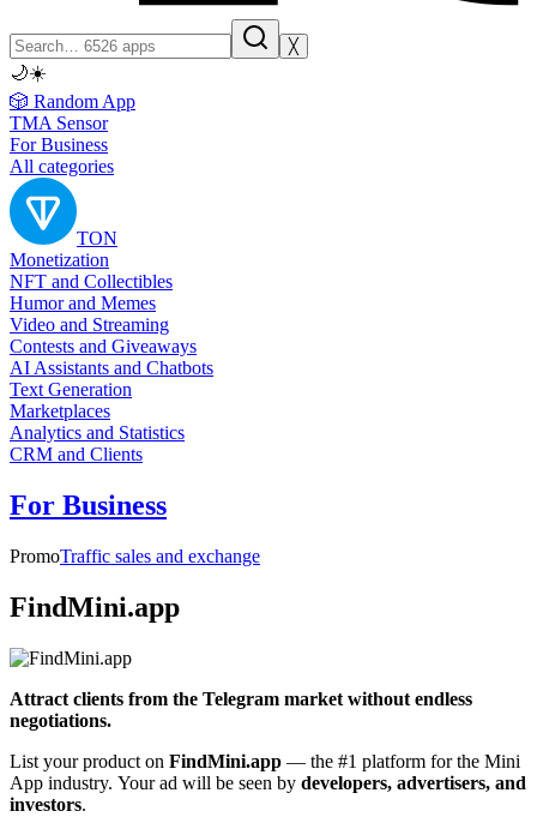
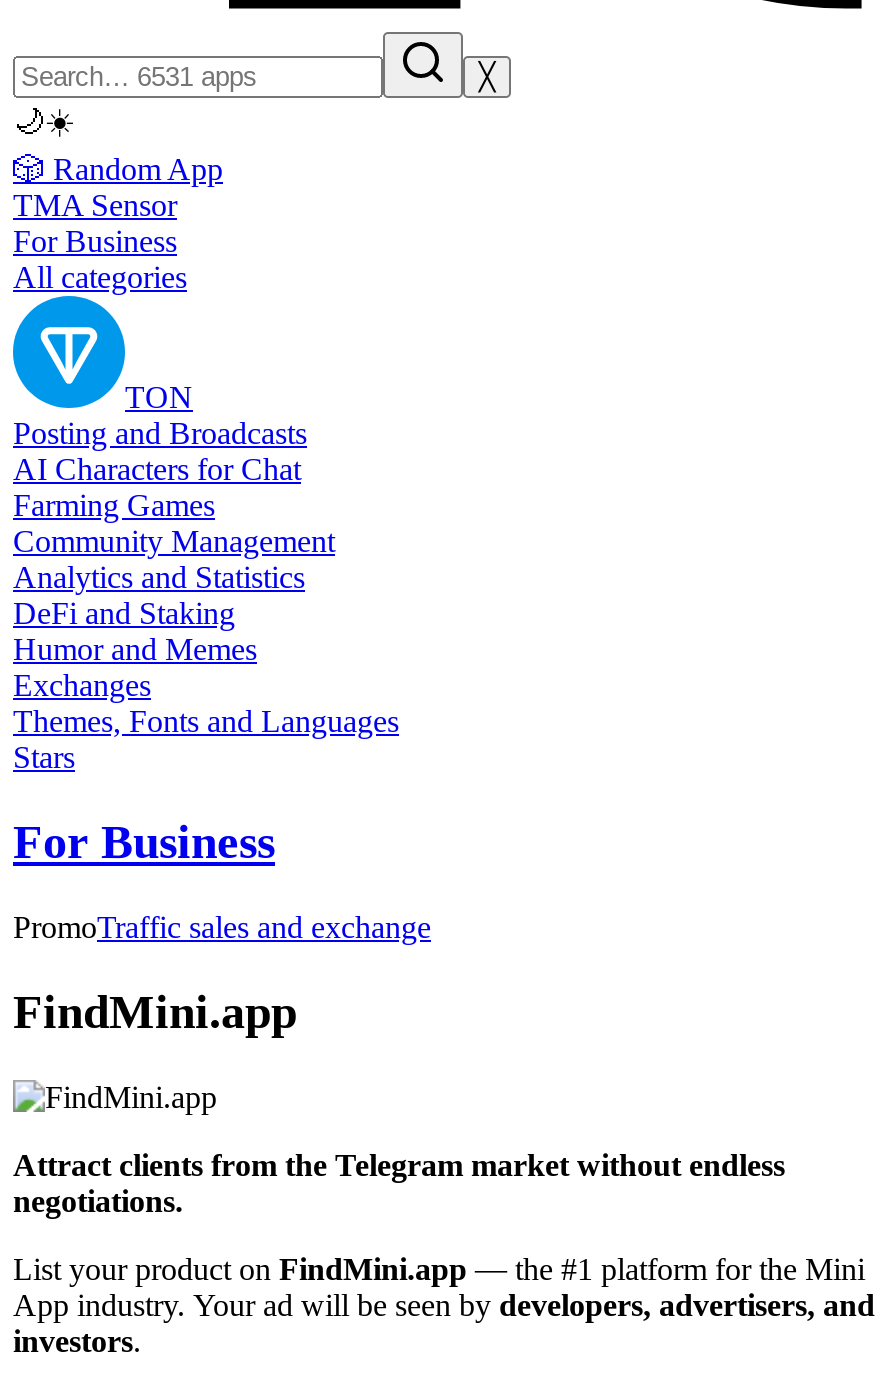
[10,250,173,292] Monetization | NFT and Collectibles -> [13,416,335,630] Posting and Broadcasts | AI Characters for Chat | Farming Games | Community Management | DeFi and Staking
moved [10,293,156,313] -> [13,632,257,666]: Humor and Memes
[10,314,213,464] Video and Streaming | Contests and Giveaways | AI Assistants and Chatbots | Text Generation | Marketplaces | CRM and Clients -> [13,668,399,774] Exchanges | Themes, Fonts and Languages | Stars
moved [10,422,185,443] -> [13,560,305,594]: Analytics and Statistics

